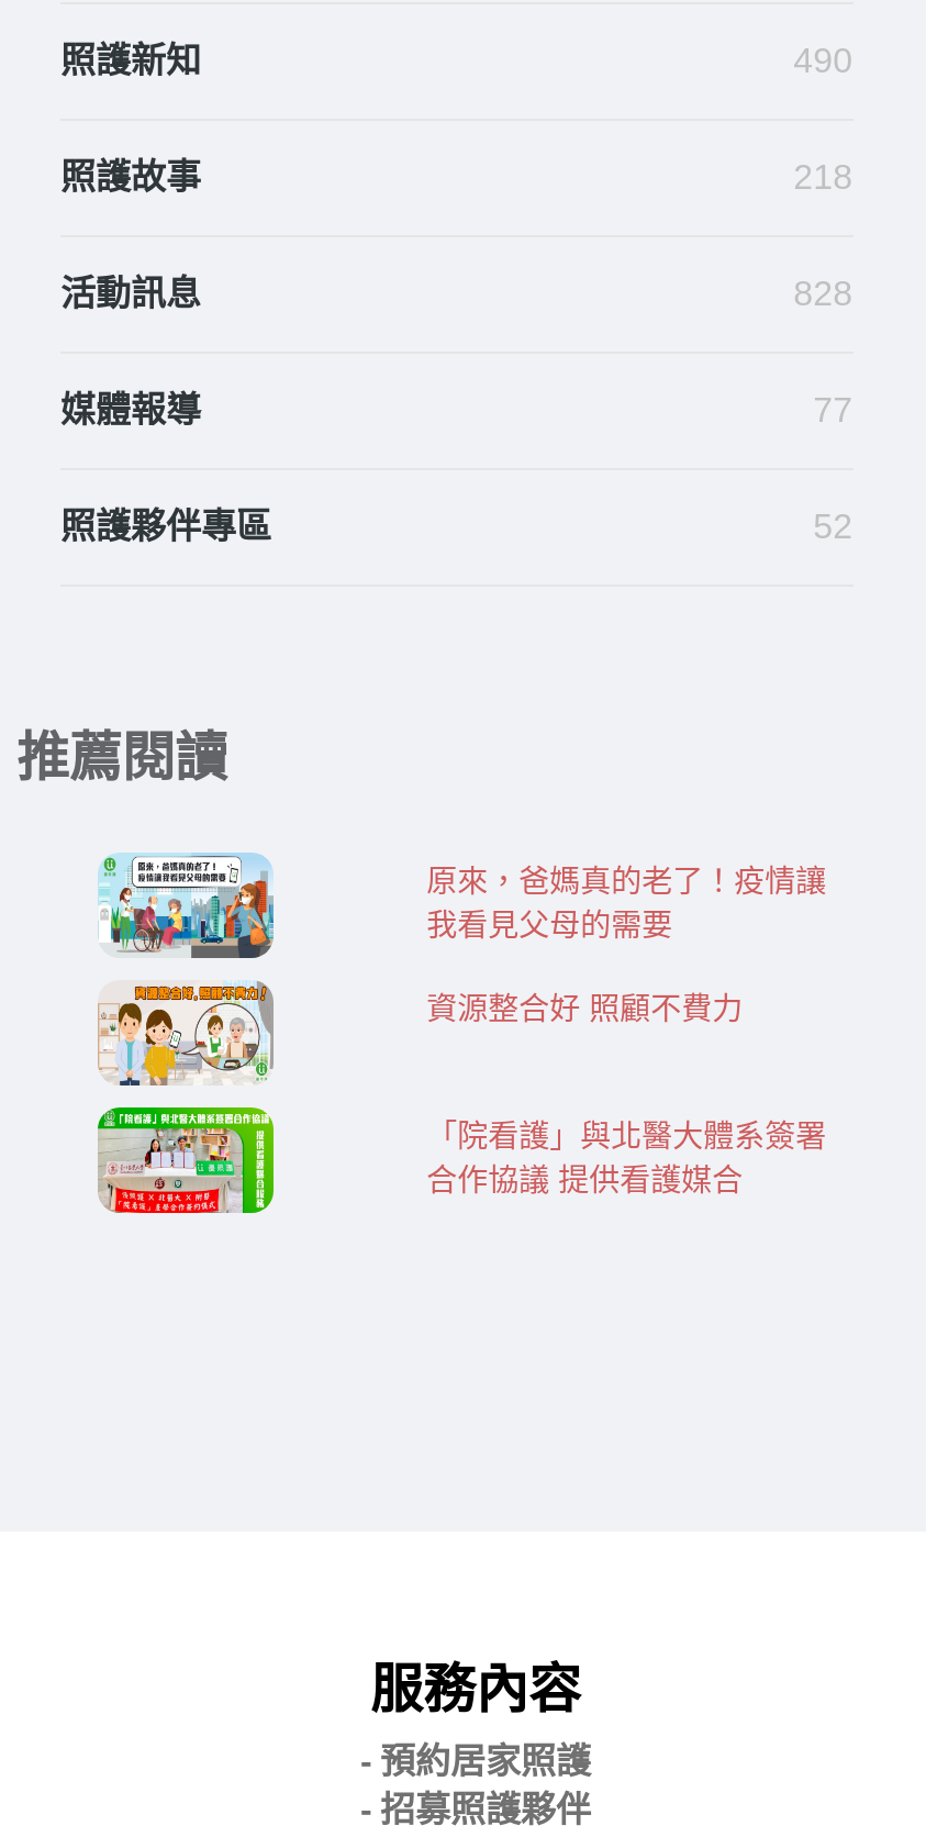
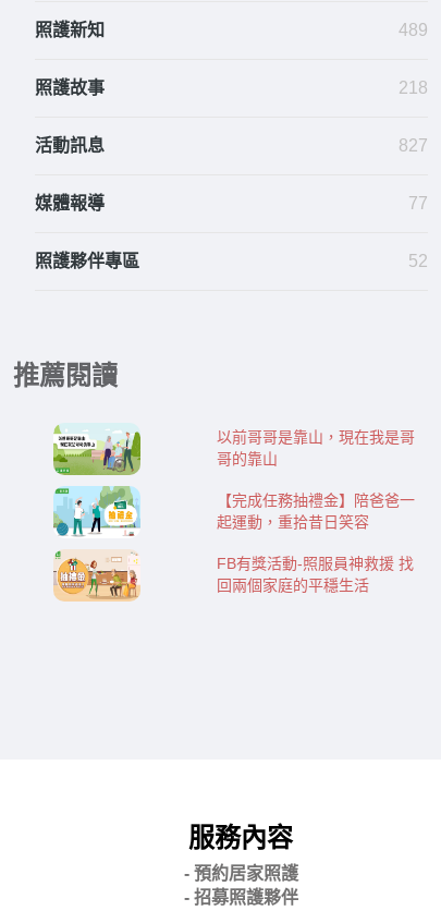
[794,42,853,80] 490 -> [398,21,428,40] 489
[794,275,853,313] 828 -> [398,137,428,155] 827
[98,853,276,960] [image] -> [52,424,142,476] [image]
[427,864,826,943] 原來，爸媽真的老了！疫情讓 | 我看見父母的需要 -> [216,429,415,468] 以前哥哥是靠山，現在我是哥 | 哥的靠山
[96,980,276,1088] [image] -> [53,485,140,538] [image]
[427,992,743,1027] 資源整合好 照顧不費力 -> [216,492,415,531] 【完成任務抽禮金】陪爸爸一 | 起運動，重拾昔日笑容
[96,1105,276,1215] [image] -> [53,549,140,602] [image]
[427,1119,826,1198] 「院看護」與北醫大體系簽署 | 合作協議 提供看護媒合 -> [216,555,413,594] FB有獎活動-照服員神救援 找 | 回兩個家庭的平穩生活

